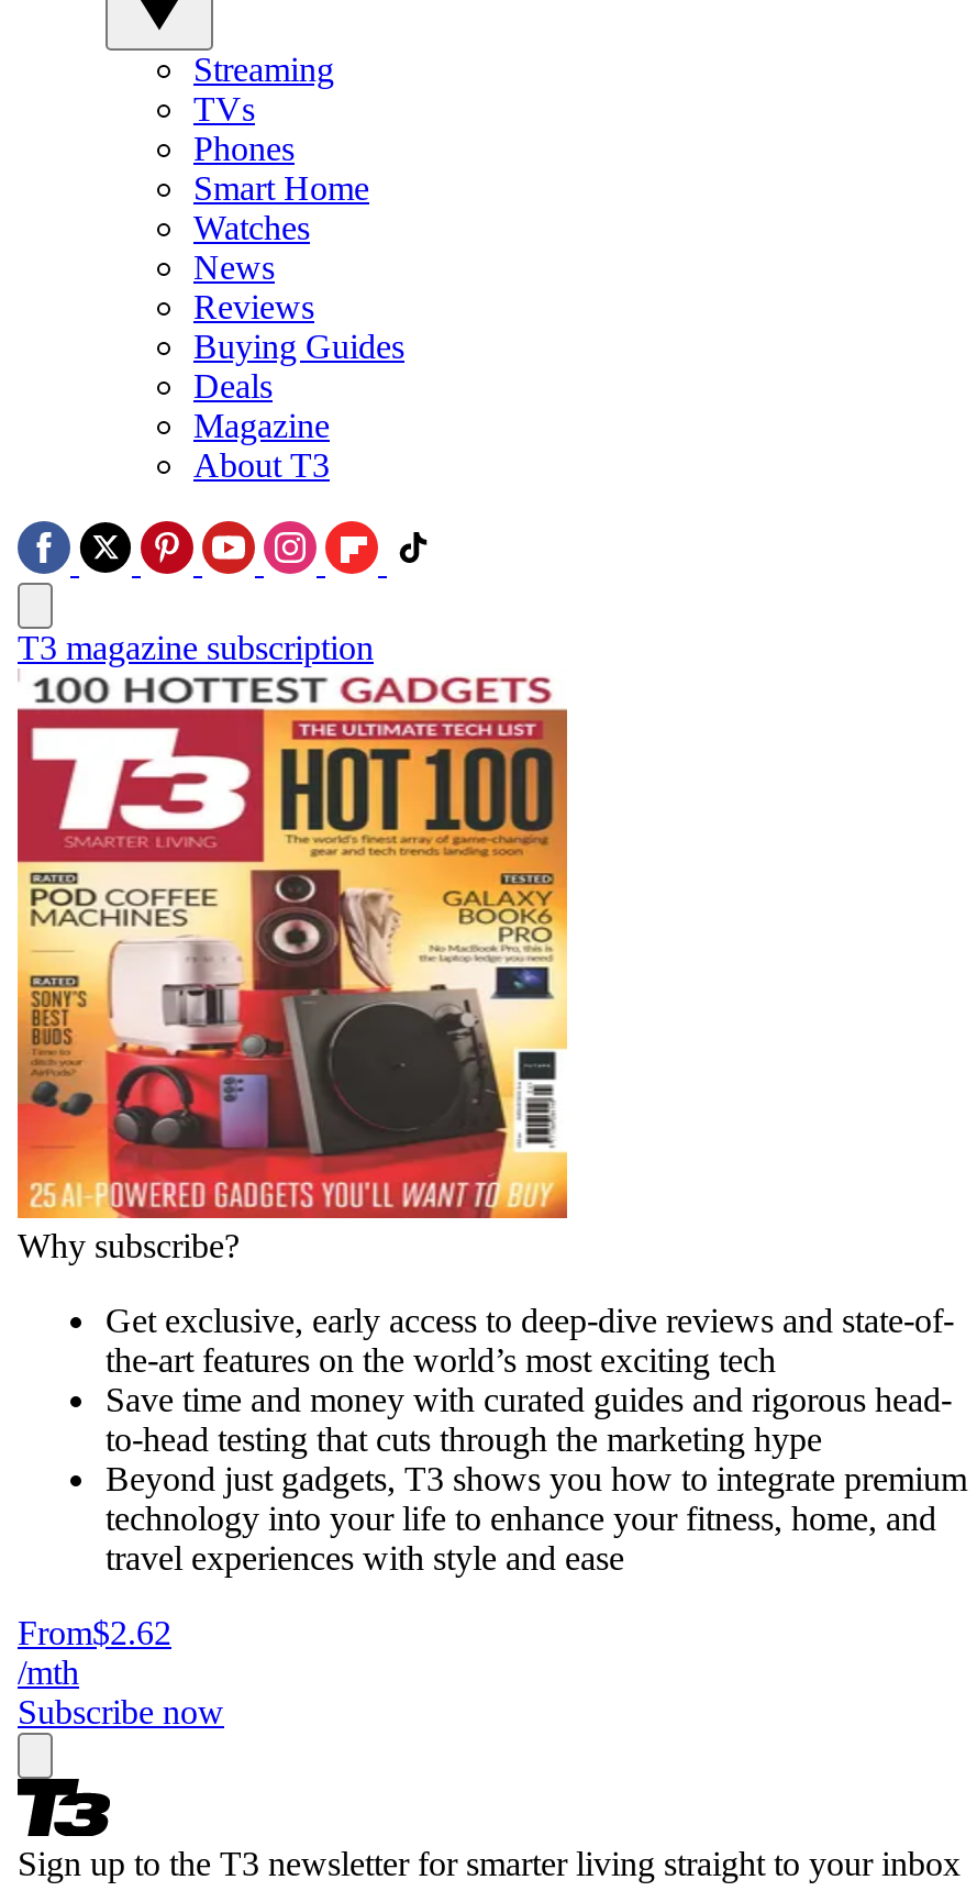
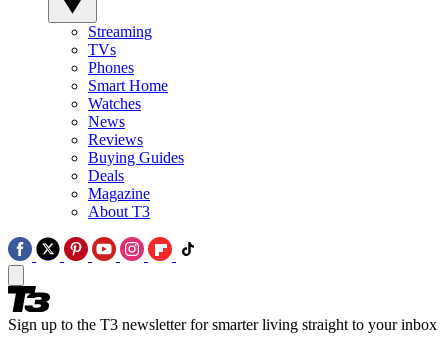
[18,628,374,665] T3 magazine subscription -> none
[15,675,967,1729] [image] | Why subscribe? | Get exclusive, early access to deep-dive reviews and state-of- | the-art features on the world’s most exciting tech | Save time and money with curated guides and rigorous head- | to-head testing that cuts through the marketing hype | Beyond just gadgets, T3 shows you how to integrate premium | technology into your life to enhance your fitness, home, and | travel experiences with style and ease | From$2.62 | /mth | Subscribe now -> none

